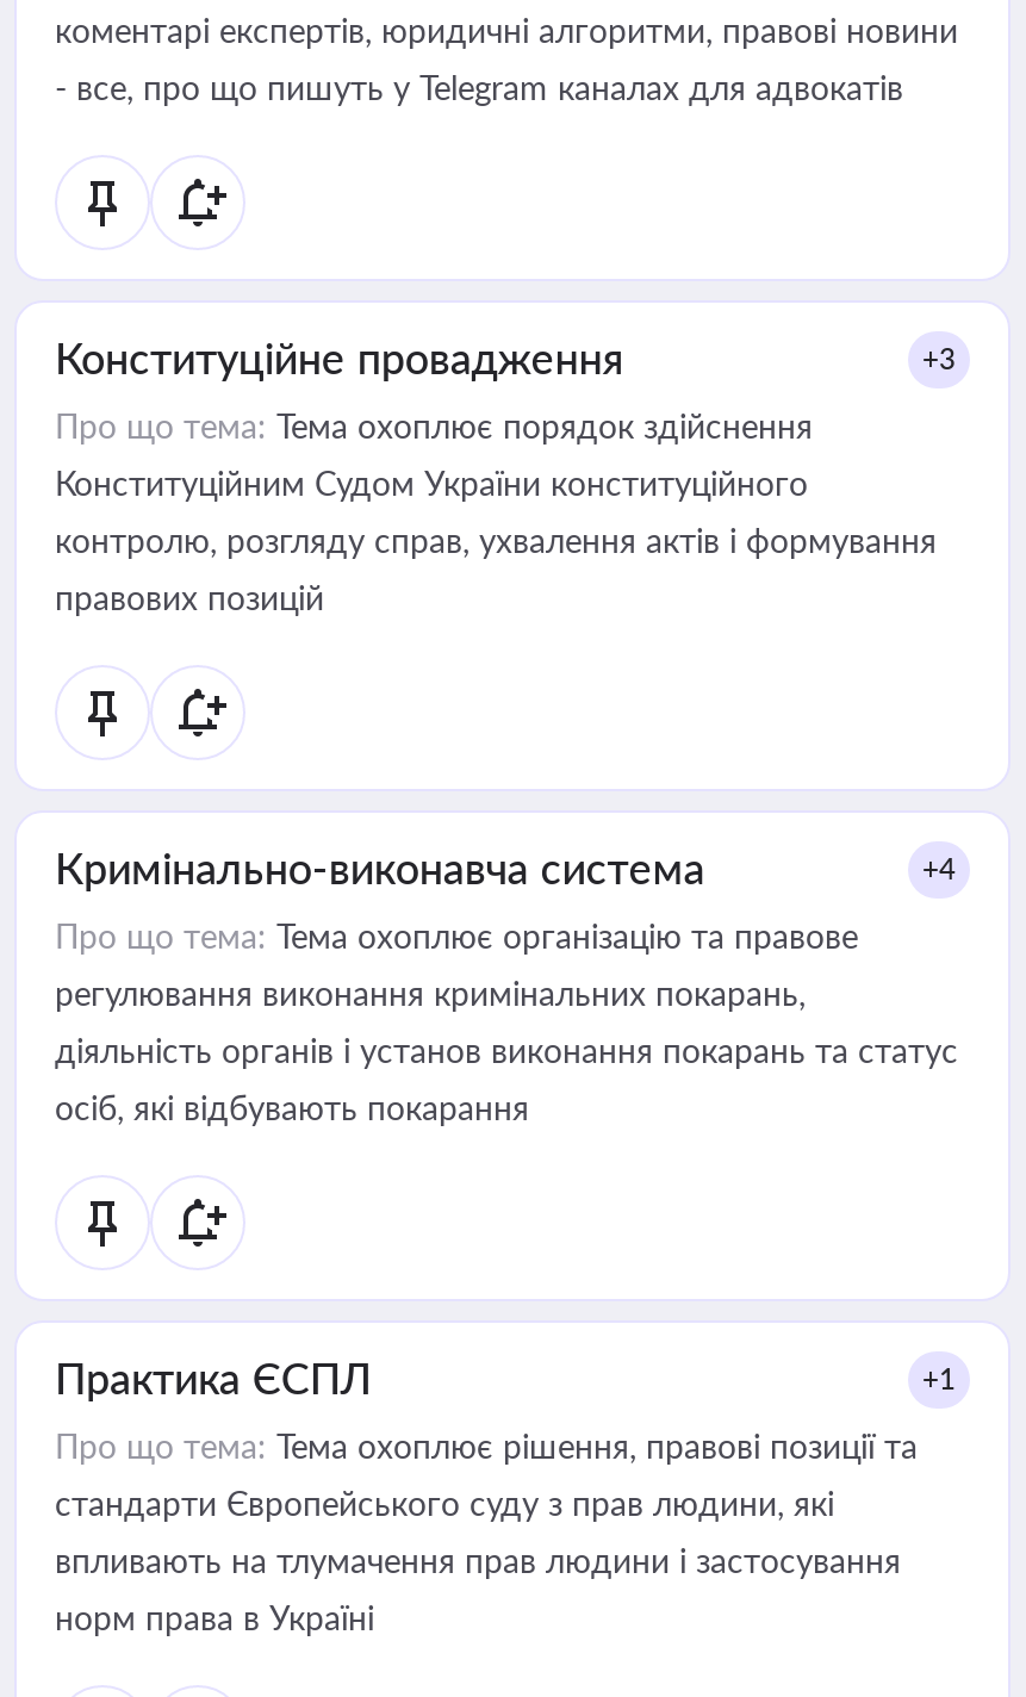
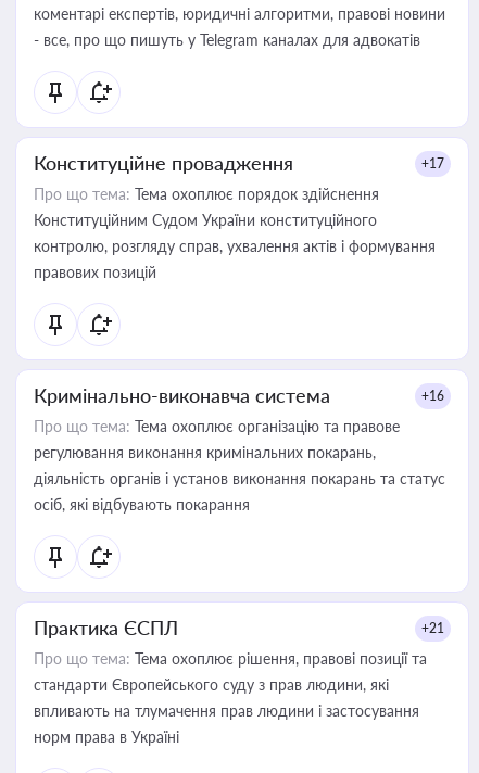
[922,341,956,377] +3 -> [421,155,444,172] +17
[922,851,956,887] +4 -> [421,388,444,404] +16
[922,1361,956,1397] +1 -> [421,620,444,636] +21

